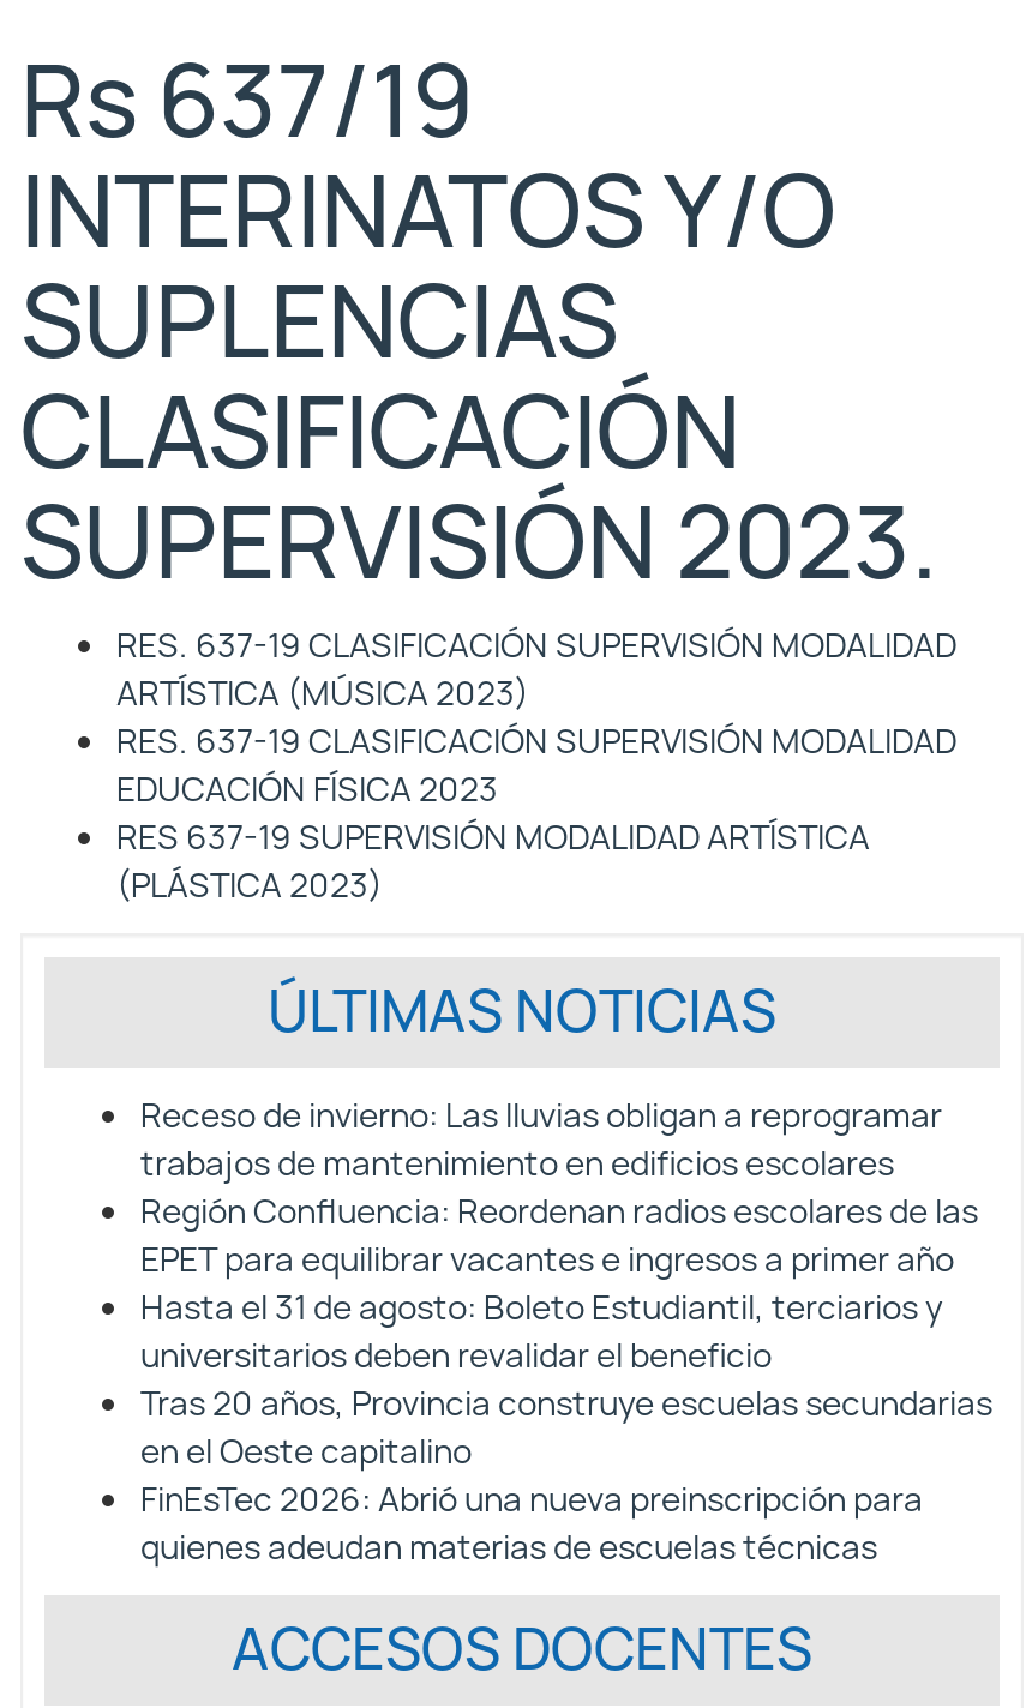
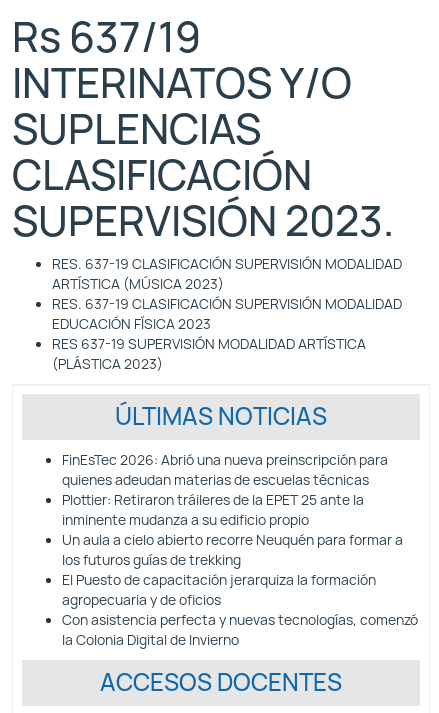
[140,1094,992,1473] Receso de invierno: Las lluvias obligan a reprogramar | trabajos de mantenimiento en edificios escolares | Región Confluencia: Reordenan radios escolares de las | EPET para equilibrar vacantes e ingresos a primer año | Hasta el 31 de agosto: Boleto Estudiantil, terciarios y | universitarios deben revalidar el beneficio | Tras 20 años, Provincia construye escuelas secundarias | en el Oeste capitalino -> none
moved [140,1478,923,1569] -> [62,451,388,489]: FinEsTec 2026: Abrió una nueva preinscripción para | quienes adeudan materias de escuelas técnicas
none -> [62,491,418,649] Plottier: Retiraron tráileres de la EPET 25 ante la | inminente mudanza a su edificio propio | Un aula a cielo abierto recorre Neuquén para formar a | los futuros guías de trekking | El Puesto de capacitación jerarquiza la formación | agropecuaria y de oficios | Con asistencia perfecta y nuevas tecnologías, comenzó | la Colonia Digital de Invierno

